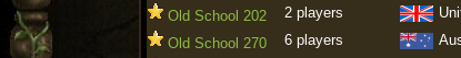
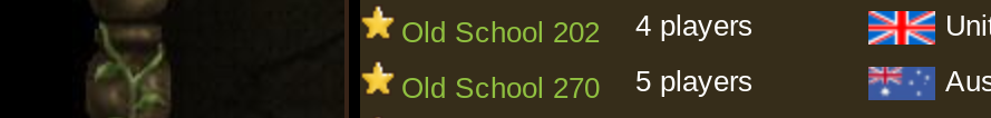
[167,4,343,24] Old School 202 2 players -> [401,9,754,49] Old School 202 4 players
[167,32,343,51] Old School 270 6 players -> [401,65,754,105] Old School 270 5 players

